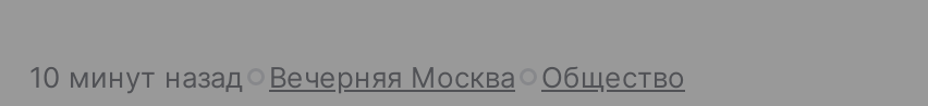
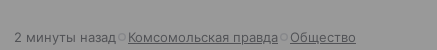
[29,60,515,95] 10 минут назад | Вечерняя Москва -> [14,29,278,45] 2 минуты назад | Комсомольская правда

